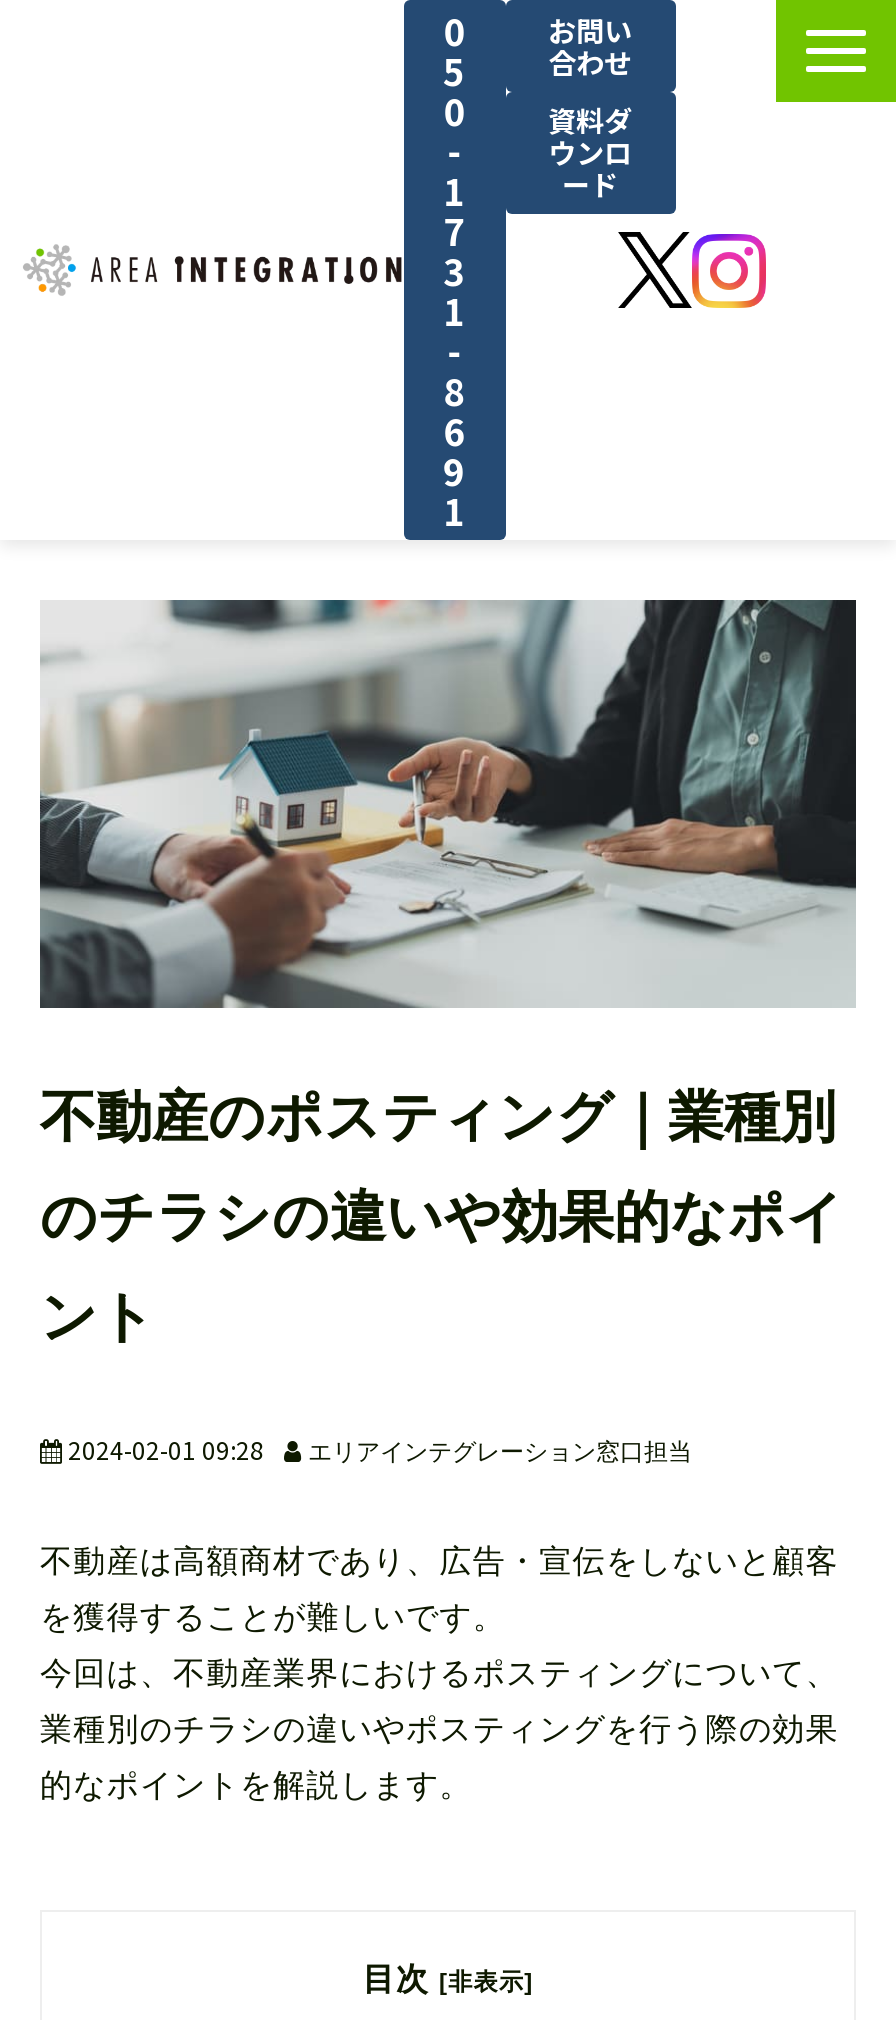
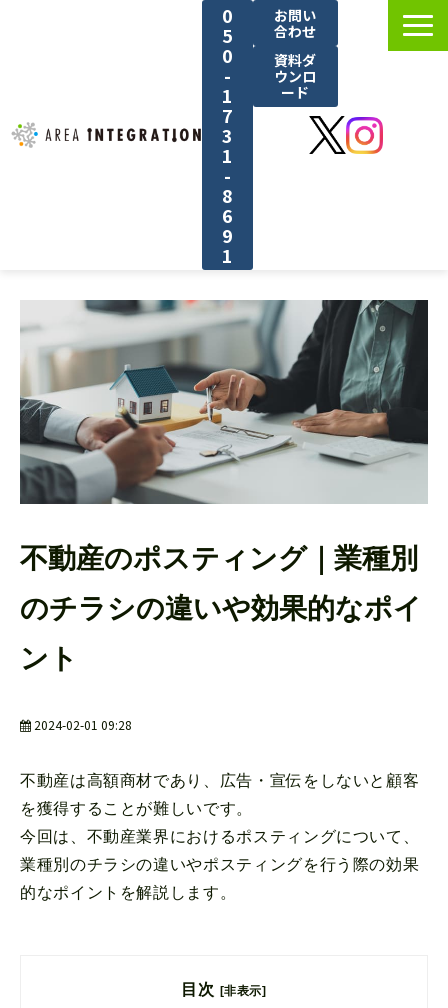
[308,1438,692,1466] エリアインテグレーション窓口担当 -> none

